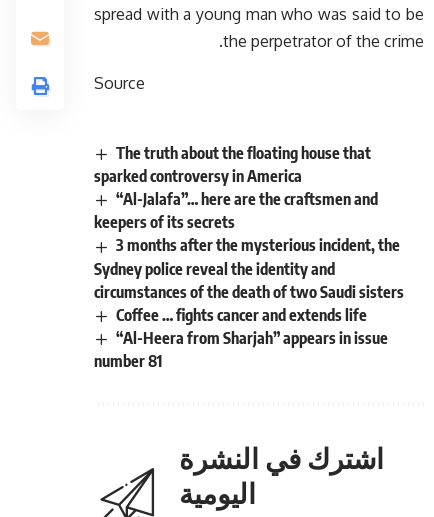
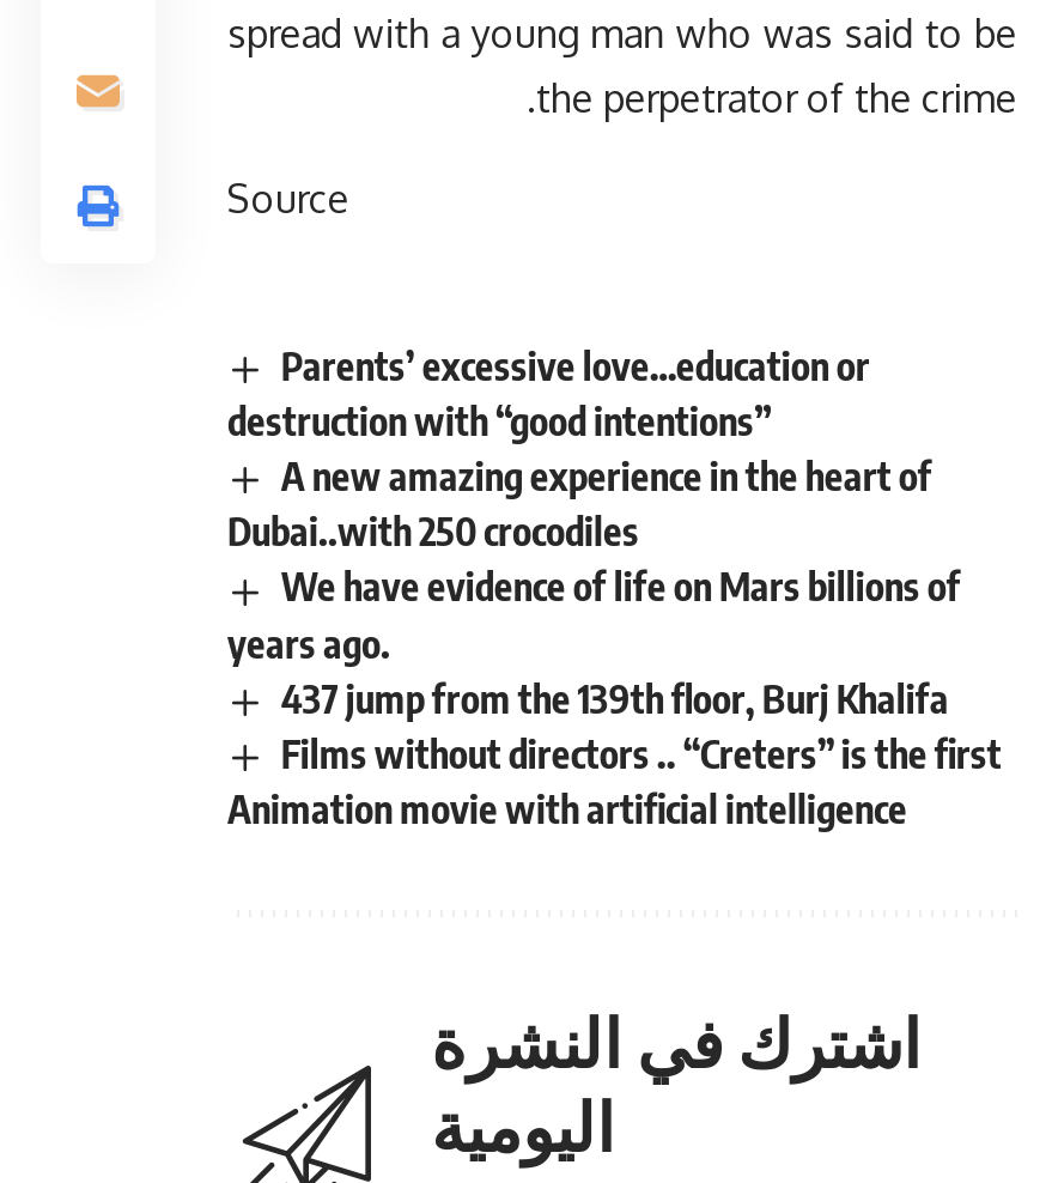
[94,143,404,371] The truth about the floating house that | sparked controversy in America | “Al-Jalafa”… here are the craftsmen and | keepers of its secrets | 3 months after the mysterious incident, the | Sydney police reveal the identity and | circumstances of the death of two Saudi sisters | Coffee … fights cancer and extends life | “Al-Heera from Sharjah” appears in issue | number 81 -> [227,343,1001,833] Parents’ excessive love…education or | destruction with “good intentions” | A new amazing experience in the heart of | Dubai..with 250 crocodiles | We have evidence of life on Mars billions of | years ago. | 437 jump from the 139th floor, Burj Khalifa | Films without directors .. “Creters” is the first | Animation movie with artificial intelligence

